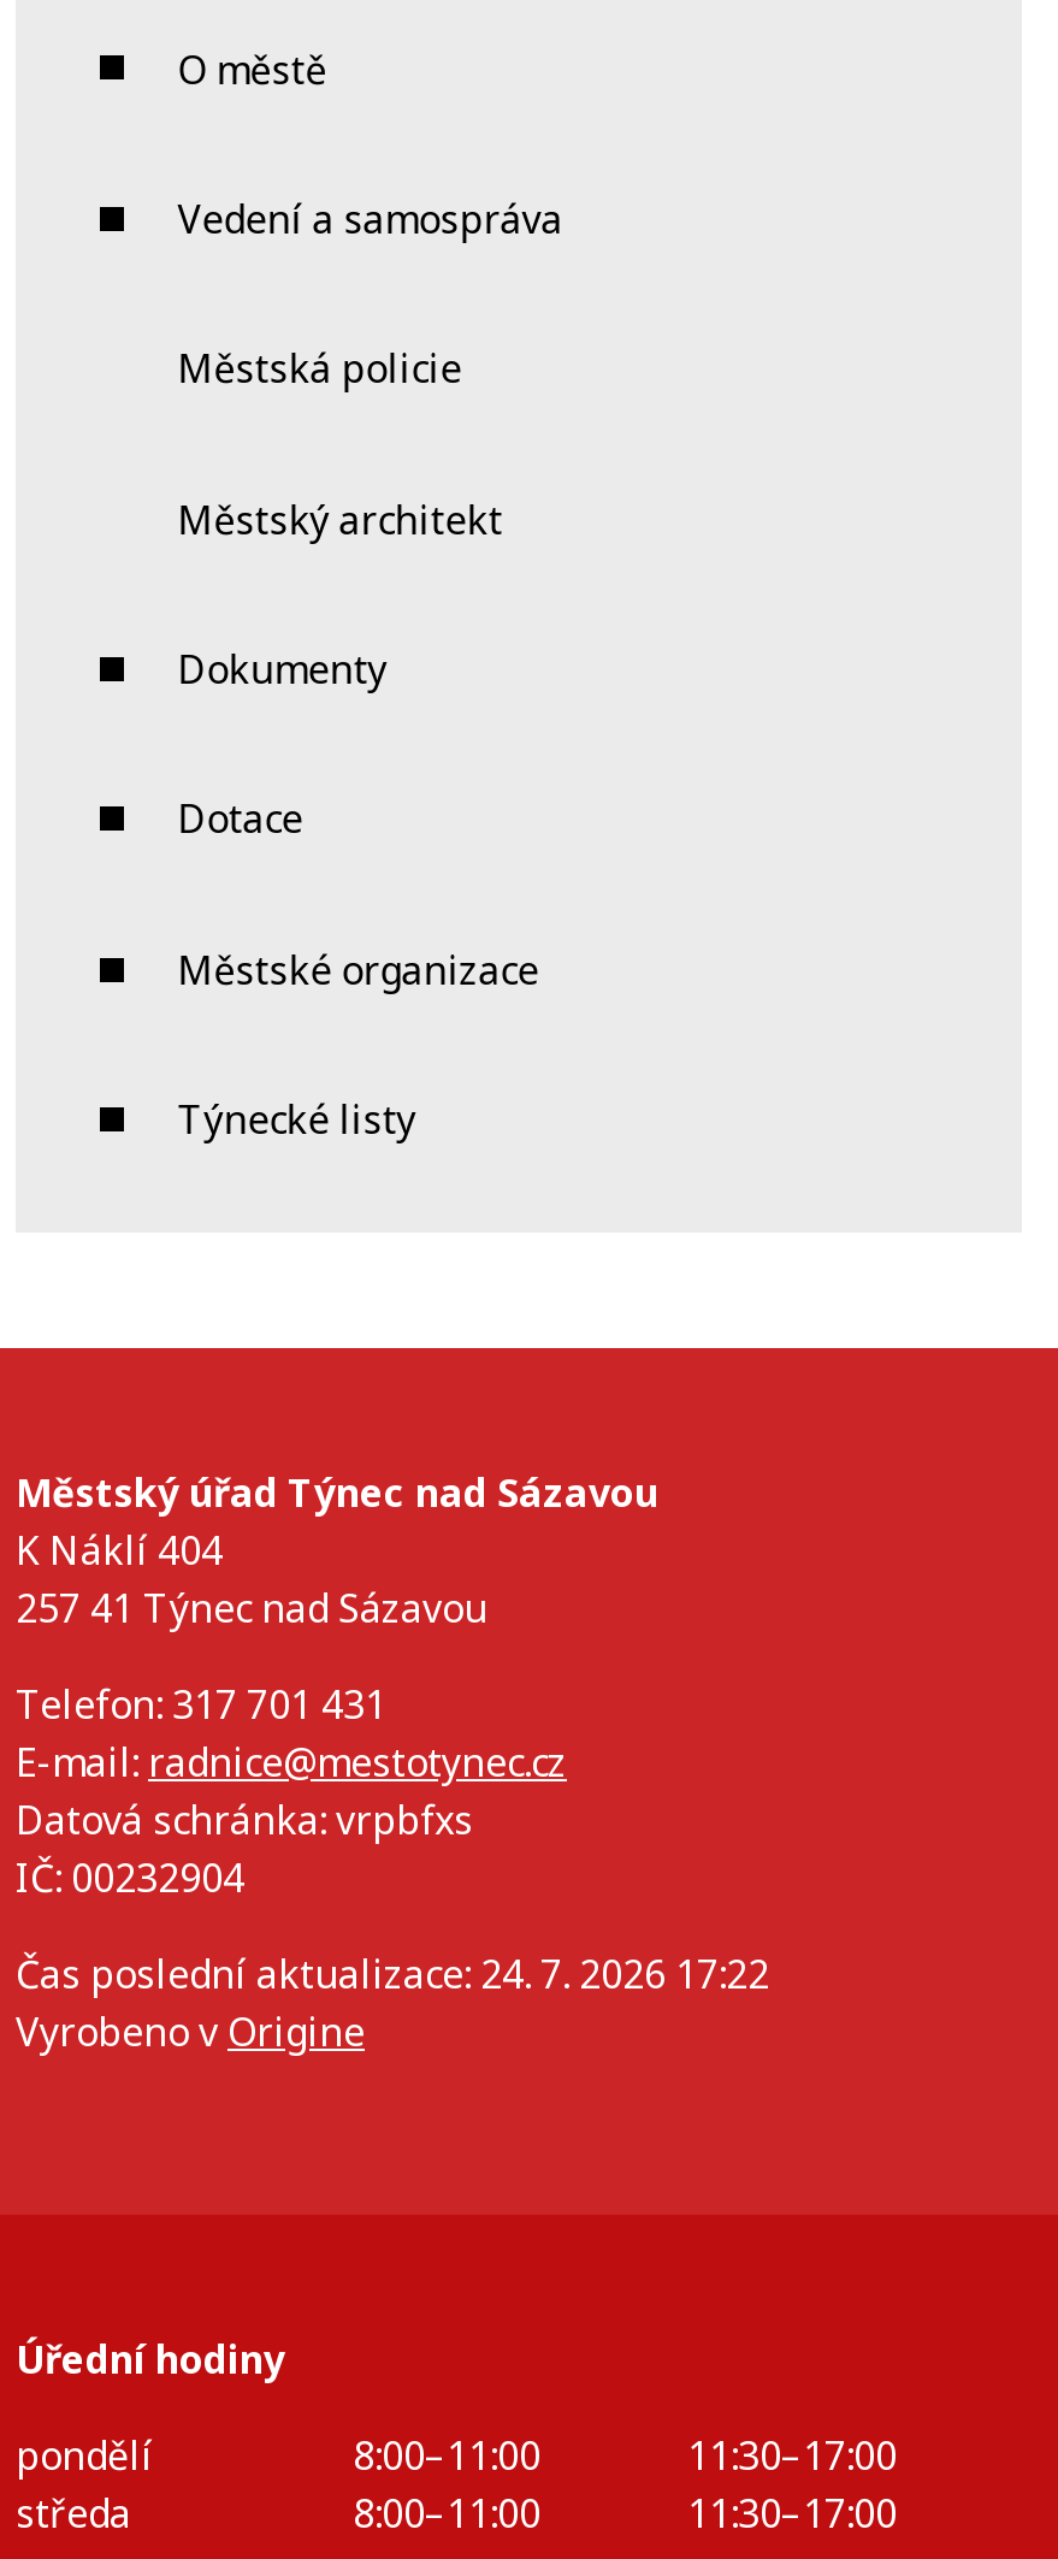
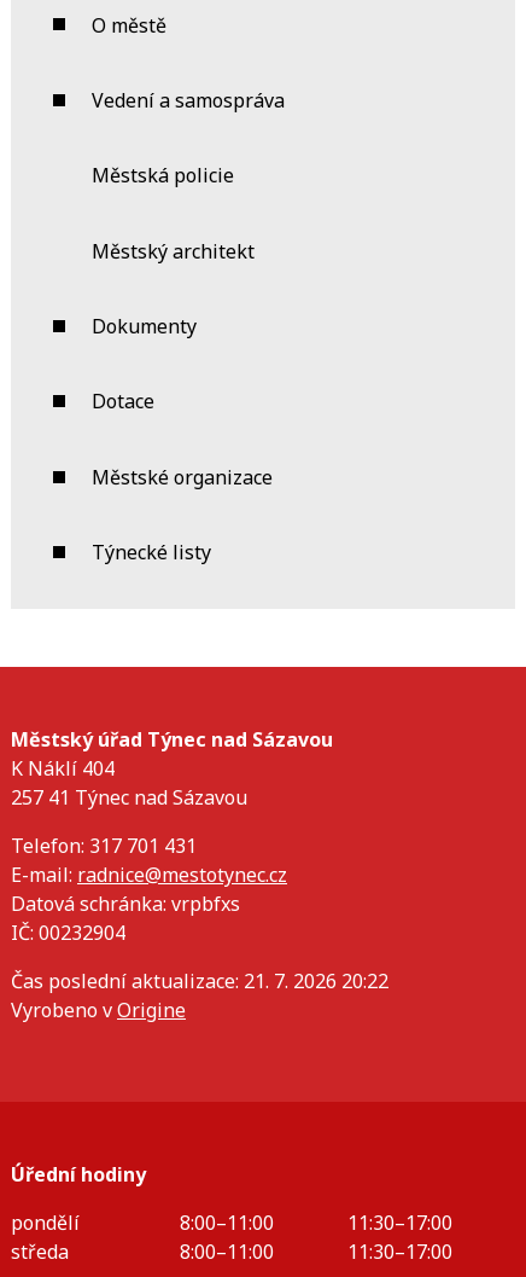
[16,1948,769,2001] Čas poslední aktualizace: 24. 7. 2026 17:22 -> [11,968,388,995] Čas poslední aktualizace: 21. 7. 2026 20:22

